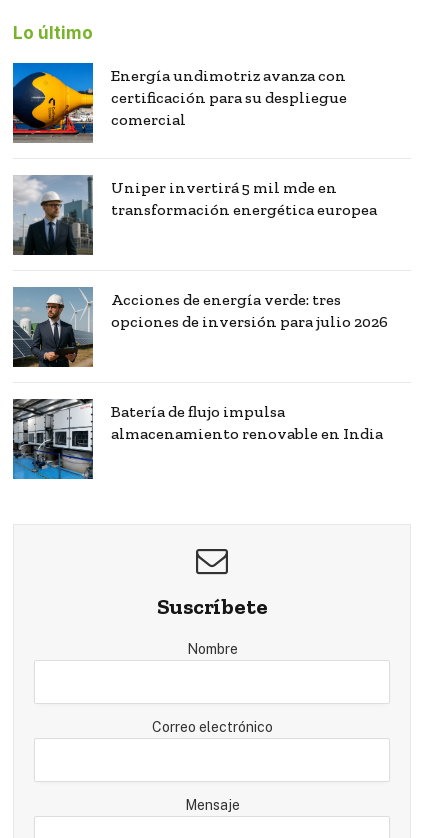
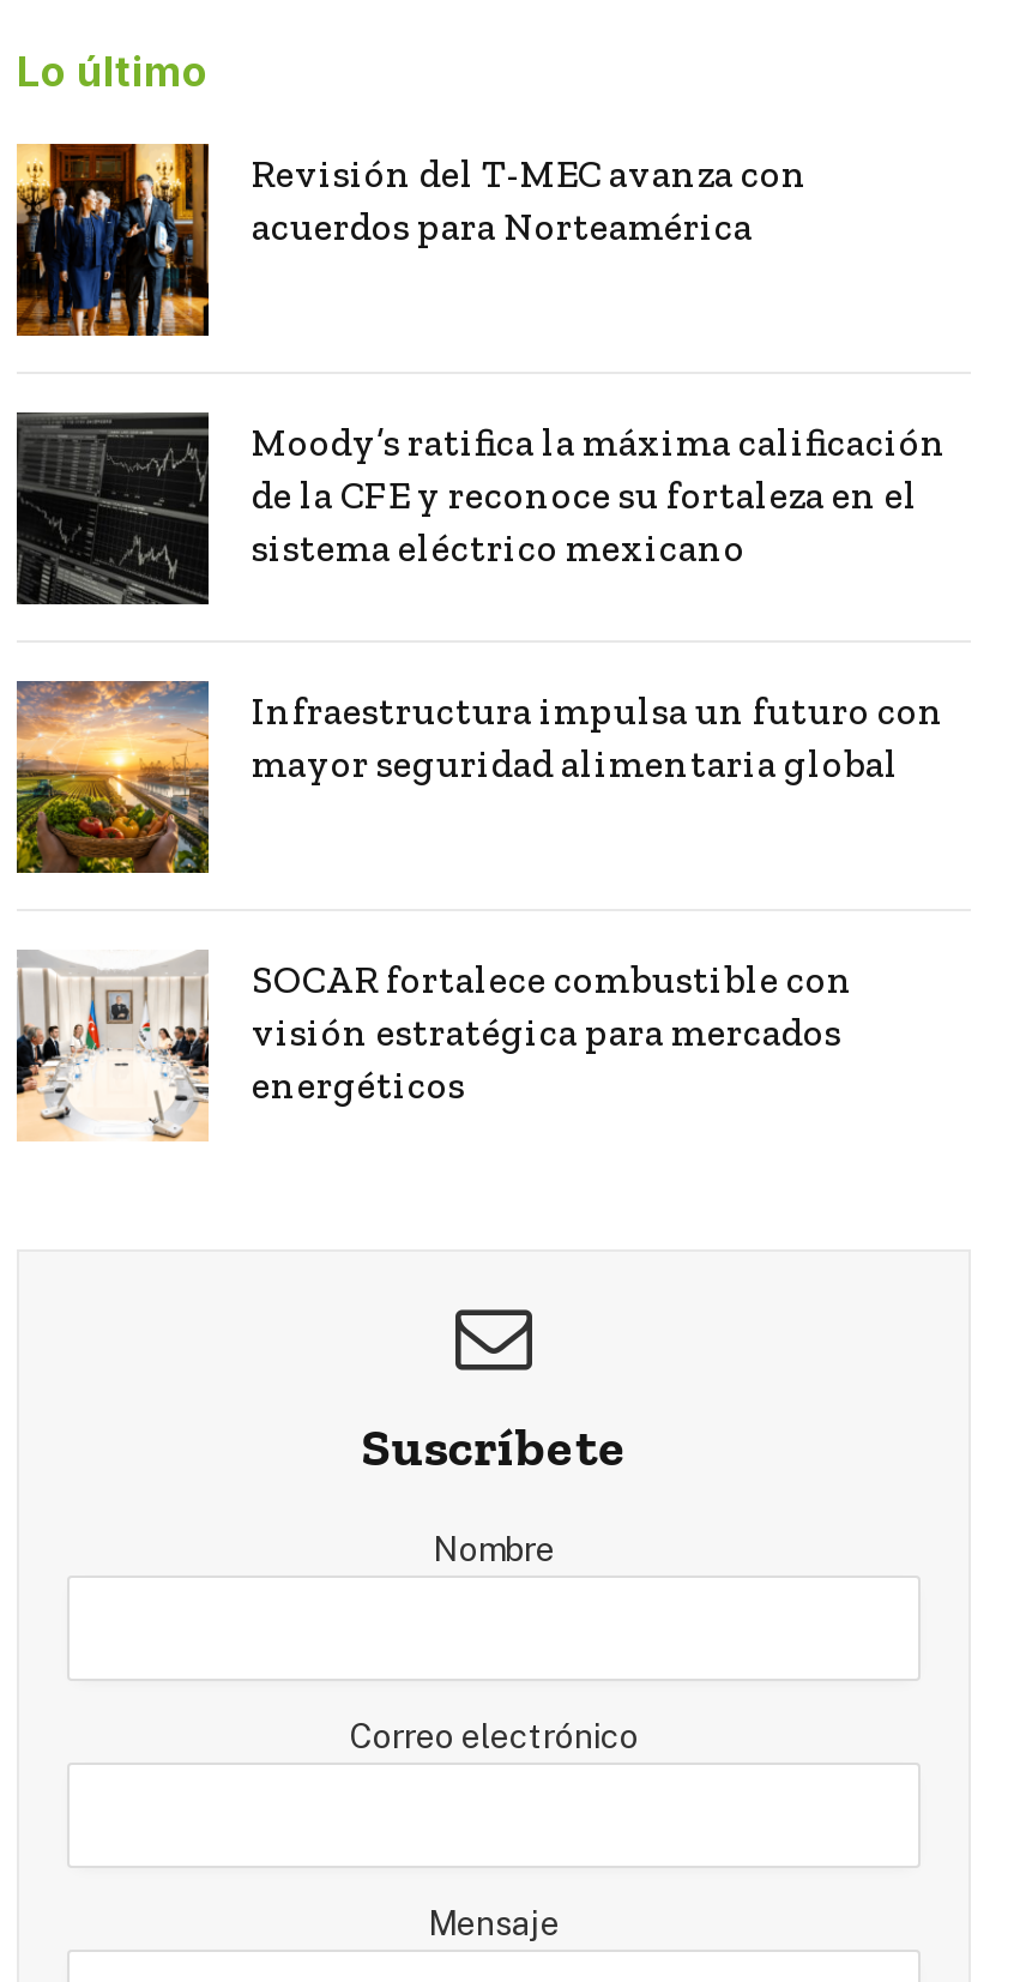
[12,62,347,143] [image] | Energía undimotriz avanza con | certificación para su despliegue | comercial -> [14,141,808,338] [image] | Revisión del T-MEC avanza con | acuerdos para Norteamérica
[13,175,377,255] [image] | Uniper invertirá 5 mil mde en | transformación energética europea -> [14,410,947,604] [image] | Moody’s ratifica la máxima calificación | de la CFE y reconoce su fortaleza en el | sistema eléctrico mexicano
[12,287,388,368] [image] | Acciones de energía verde: tres | opciones de inversión para julio 2026 -> [14,681,944,875] [image] | Infraestructura impulsa un futuro con | mayor seguridad alimentaria global
[12,398,383,480] [image] | Batería de flujo impulsa | almacenamiento renovable en India -> [14,950,853,1144] [image] | SOCAR fortalece combustible con | visión estratégica para mercados | energéticos

